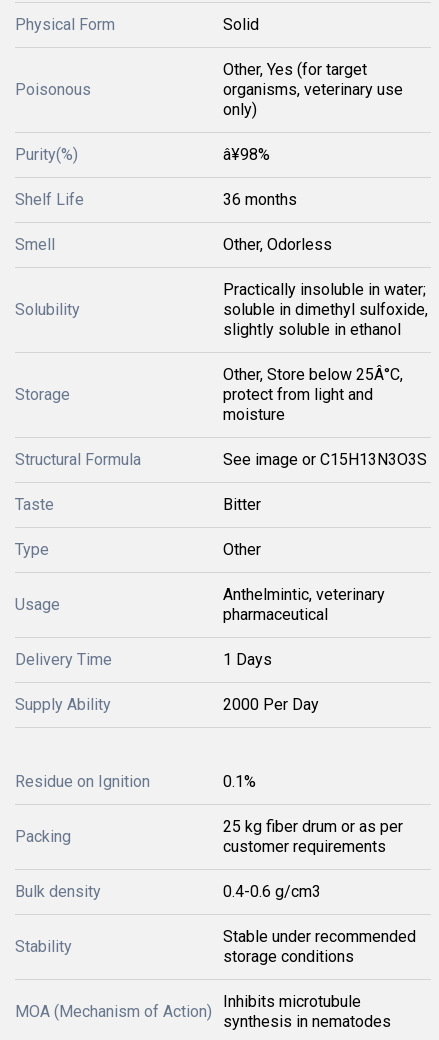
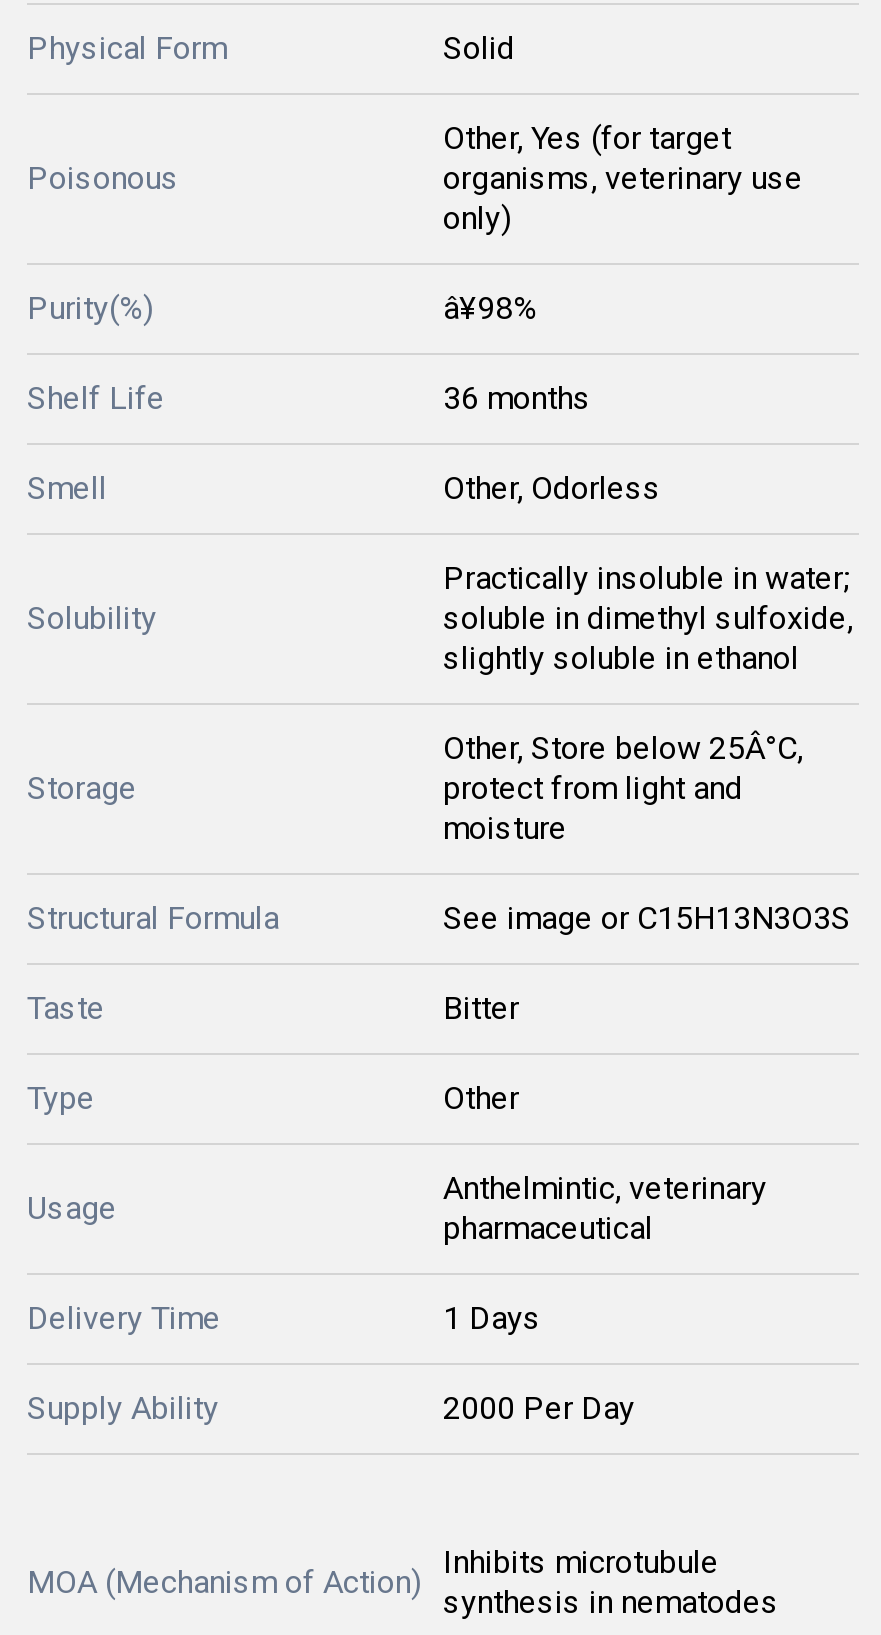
[15,772,256,846] Residue on Ignition | 0.1% | Packing -> none
[15,817,403,956] 25 kg fiber drum or as per | customer requirements | Bulk density | 0.4-0.6 g/cm3 | Stability -> none
[223,927,416,966] Stable under recommended | storage conditions -> none

